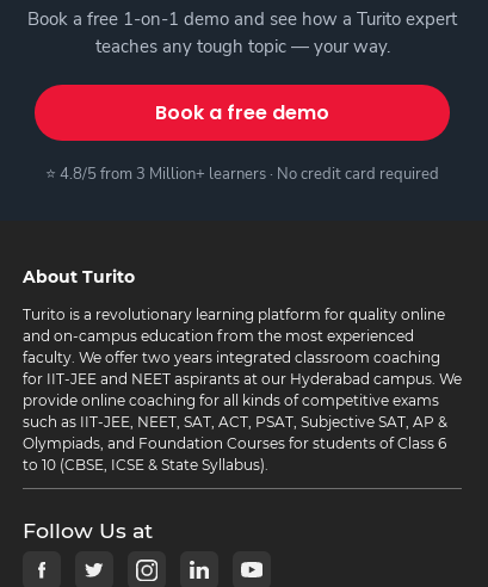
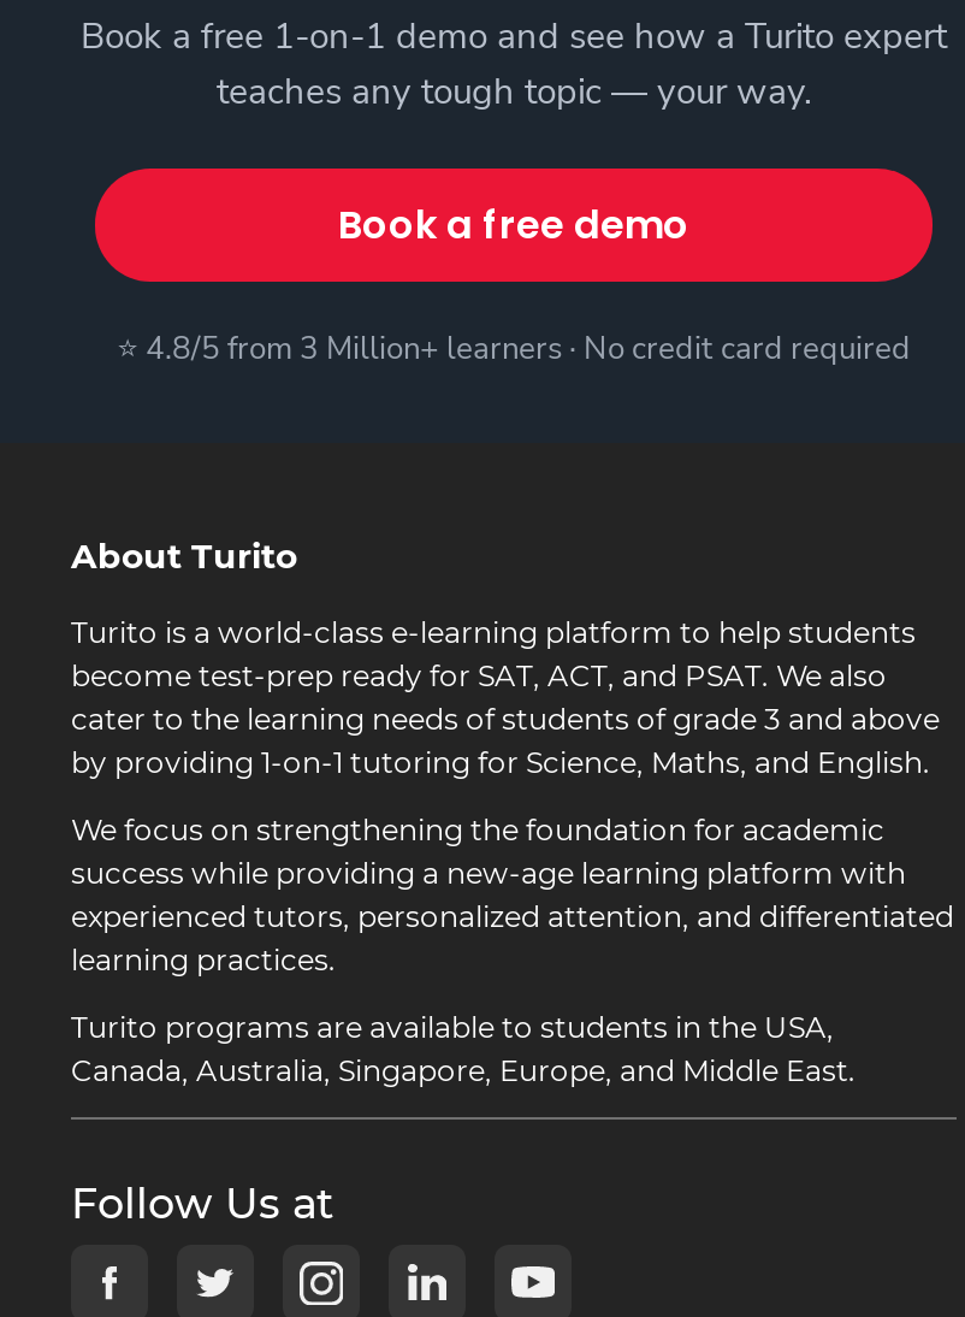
[23,305,462,473] Turito is a revolutionary learning platform for quality online | and on-campus education from the most experienced | faculty. We offer two years integrated classroom coaching | for IIT-JEE and NEET aspirants at our Hyderabad campus. We | provide online coaching for all kinds of competitive exams | such as IIT-JEE, NEET, SAT, ACT, PSAT, Subjective SAT, AP & | Olympiads, and Foundation Courses for students of Class 6 | to 10 (CBSE, ICSE & State Syllabus). -> [71,613,954,1088] Turito is a world-class e-learning platform to help students | become test-prep ready for SAT, ACT, and PSAT. We also | cater to the learning needs of students of grade 3 and above | by providing 1-on-1 tutoring for Science, Maths, and English. | We focus on strengthening the foundation for academic | success while providing a new-age learning platform with | experienced tutors, personalized attention, and differentiated | learning practices. | Turito programs are available to students in the USA, | Canada, Australia, Singapore, Europe, and Middle East.

